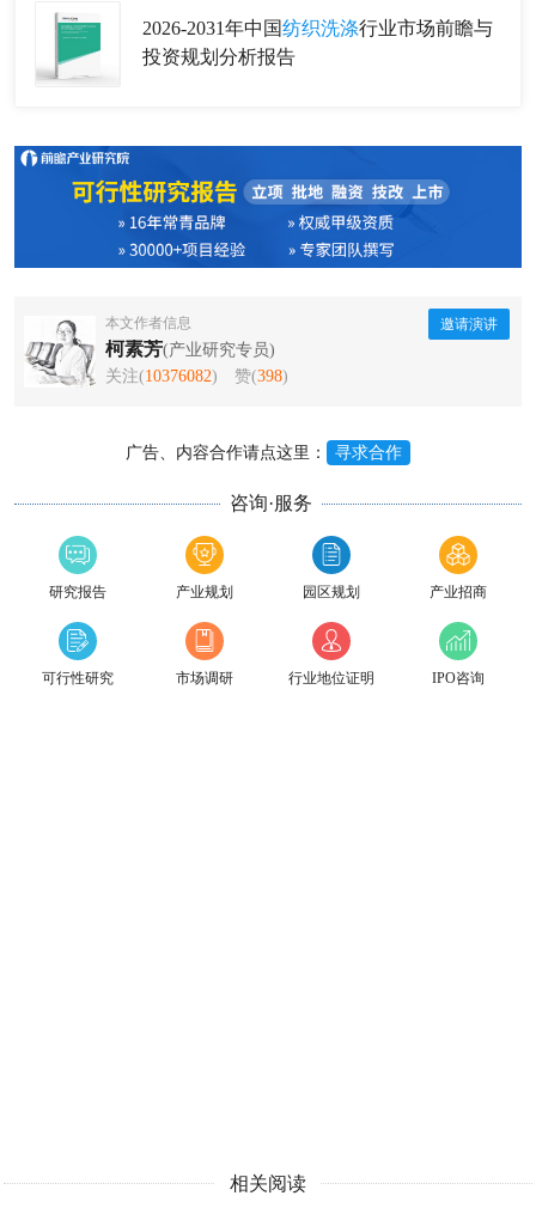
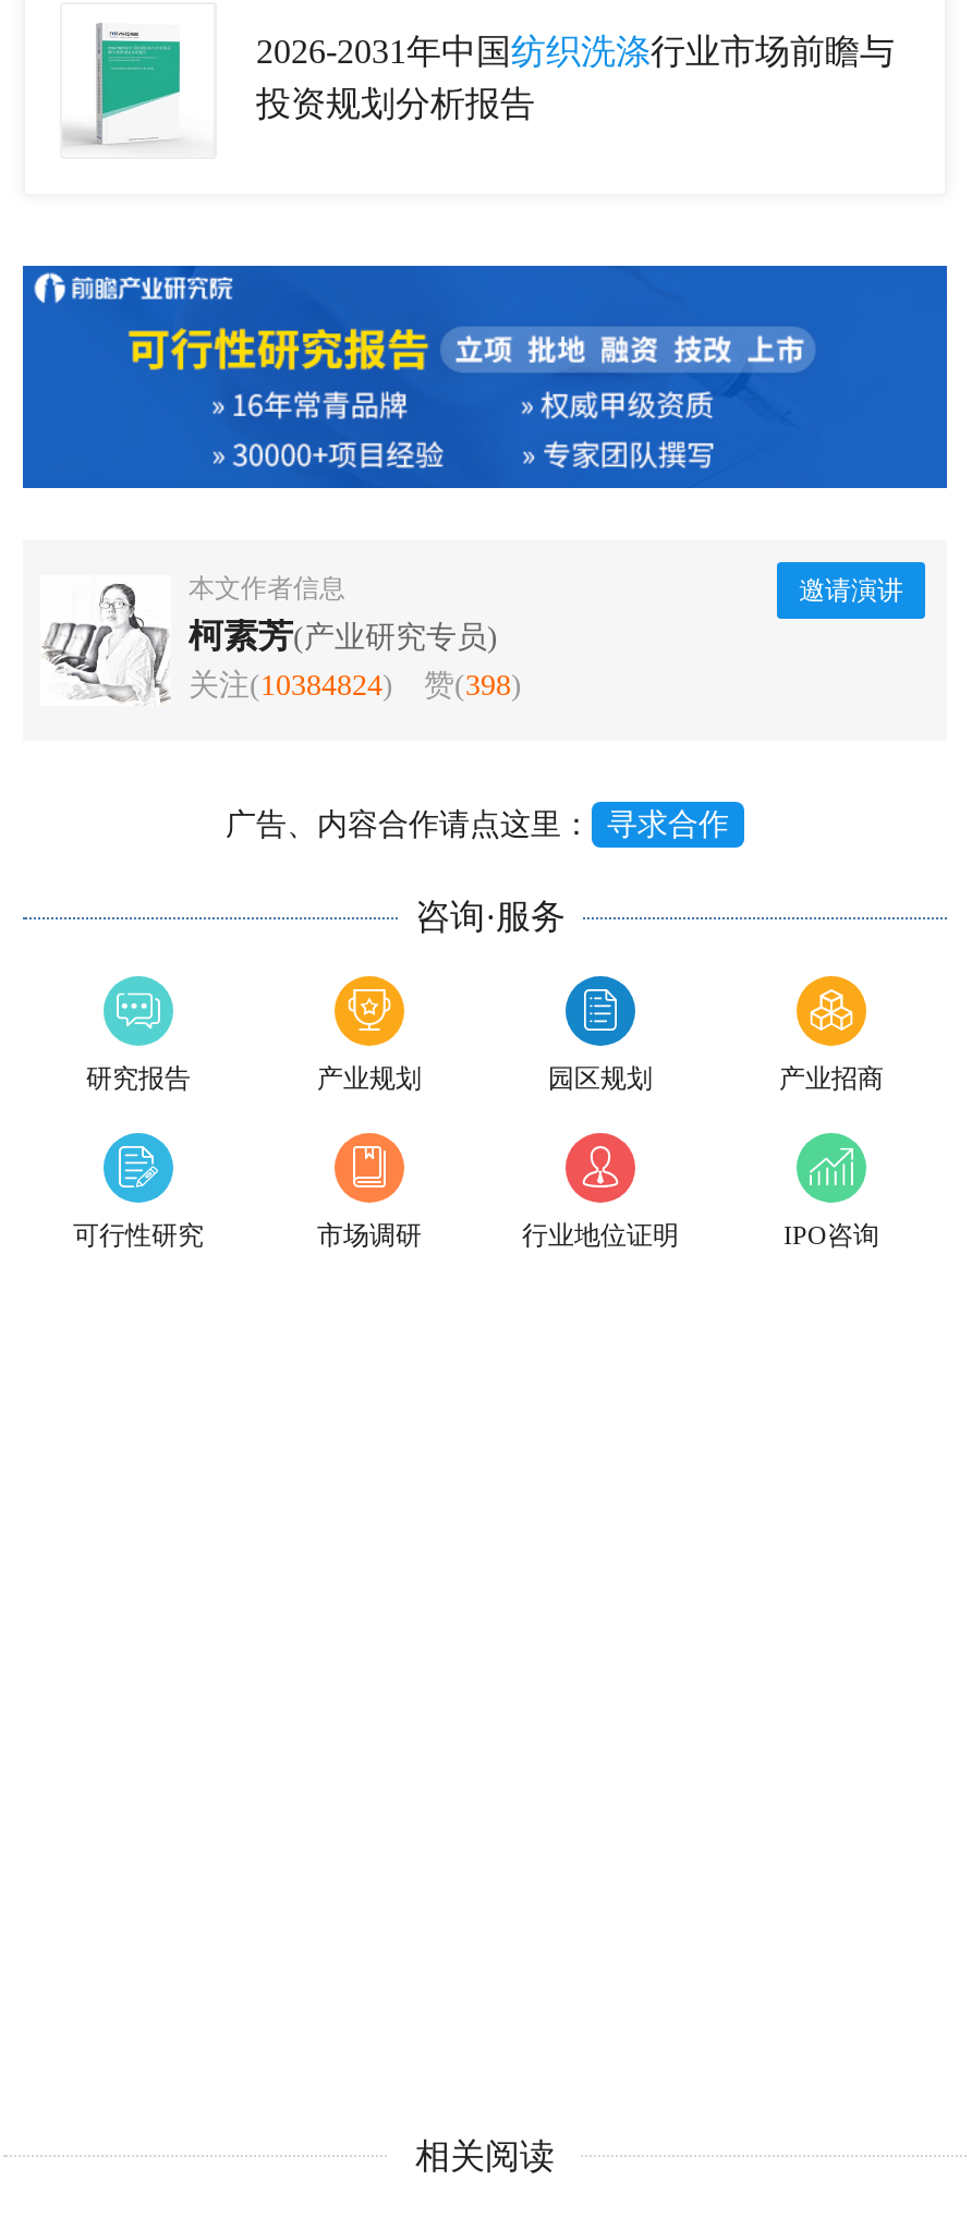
[105,367,288,385] 关注(10376082) 赞(398) -> [189,669,522,702] 关注(10384824) 赞(398)

